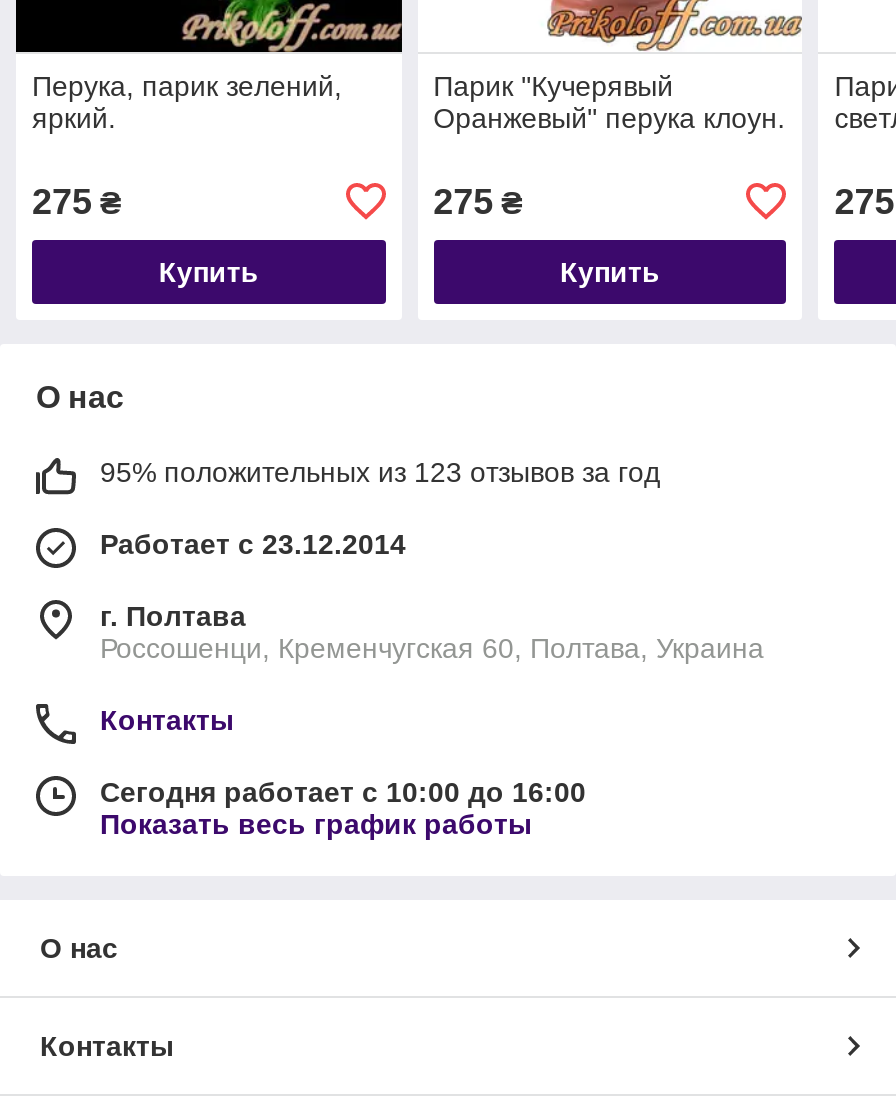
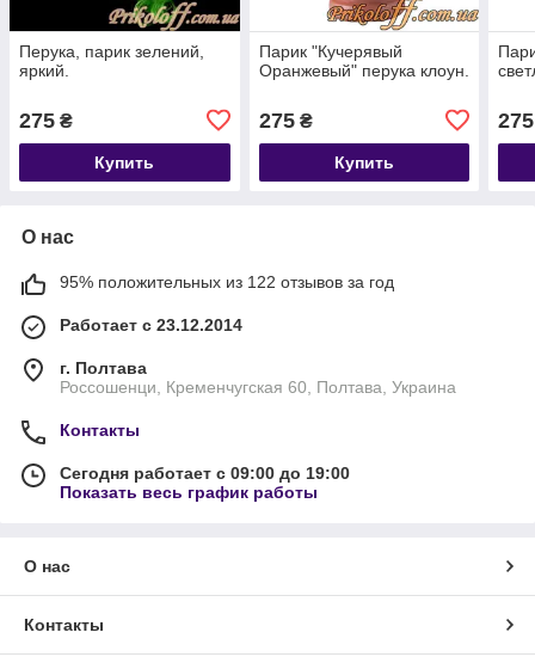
[100,456,660,488] 95% положительных из 123 отзывов за год -> [60,272,394,291] 95% положительных из 122 отзывов за год
[100,776,586,808] Сегодня работает с 10:00 до 16:00 -> [60,463,350,482] Сегодня работает с 09:00 до 19:00

